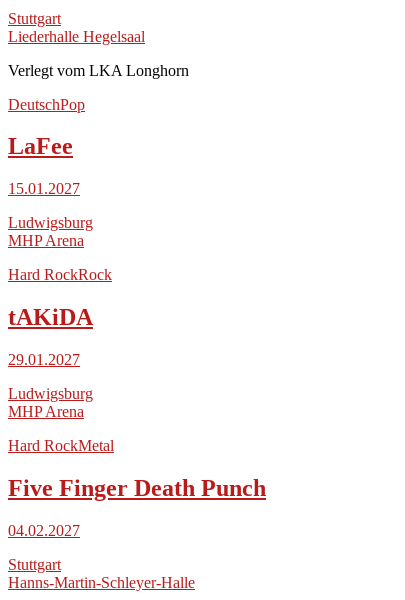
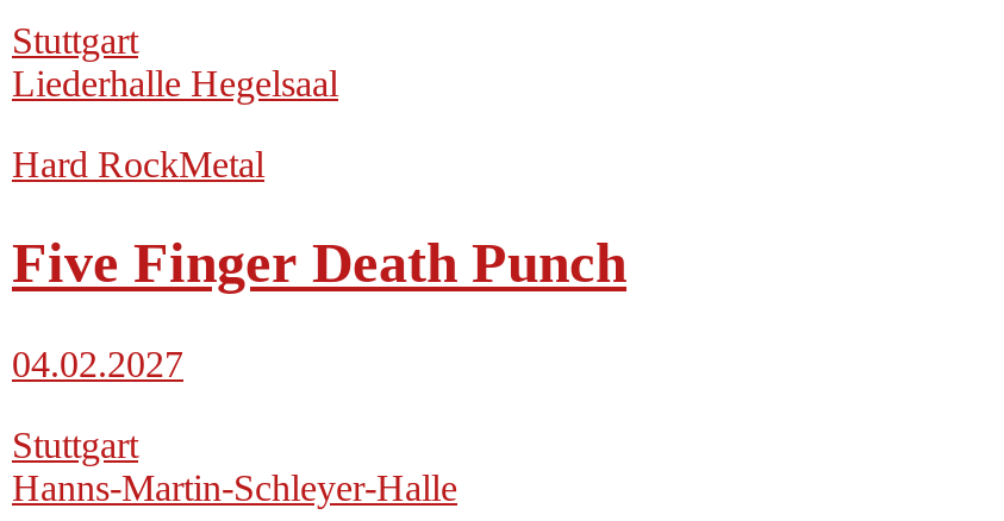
[8,62,189,420] Verlegt vom LKA Longhorn | DeutschPop | LaFee | 15.01.2027 | Ludwigsburg | MHP Arena | Hard RockRock | tAKiDA | 29.01.2027 | Ludwigsburg | MHP Arena -> none

